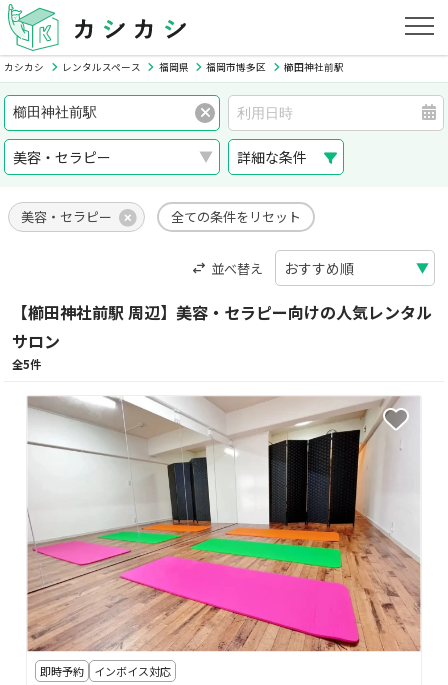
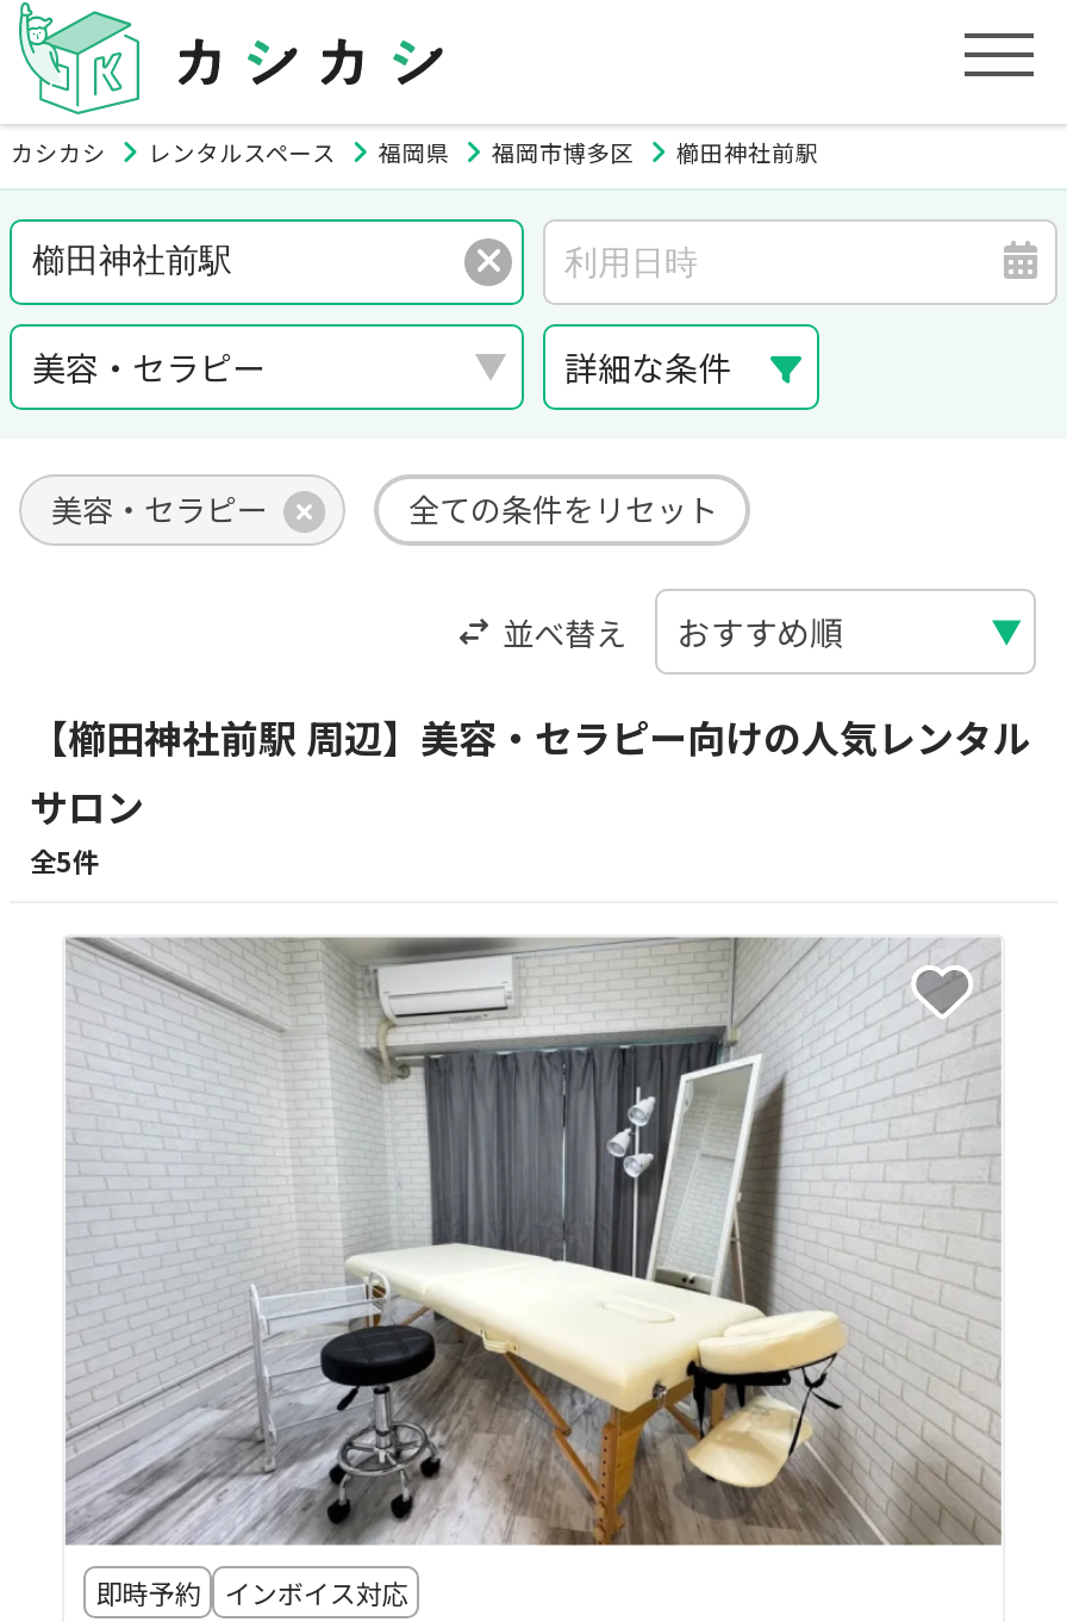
[27,396,420,652] [image] -> [64,934,1000,1547] [image]

